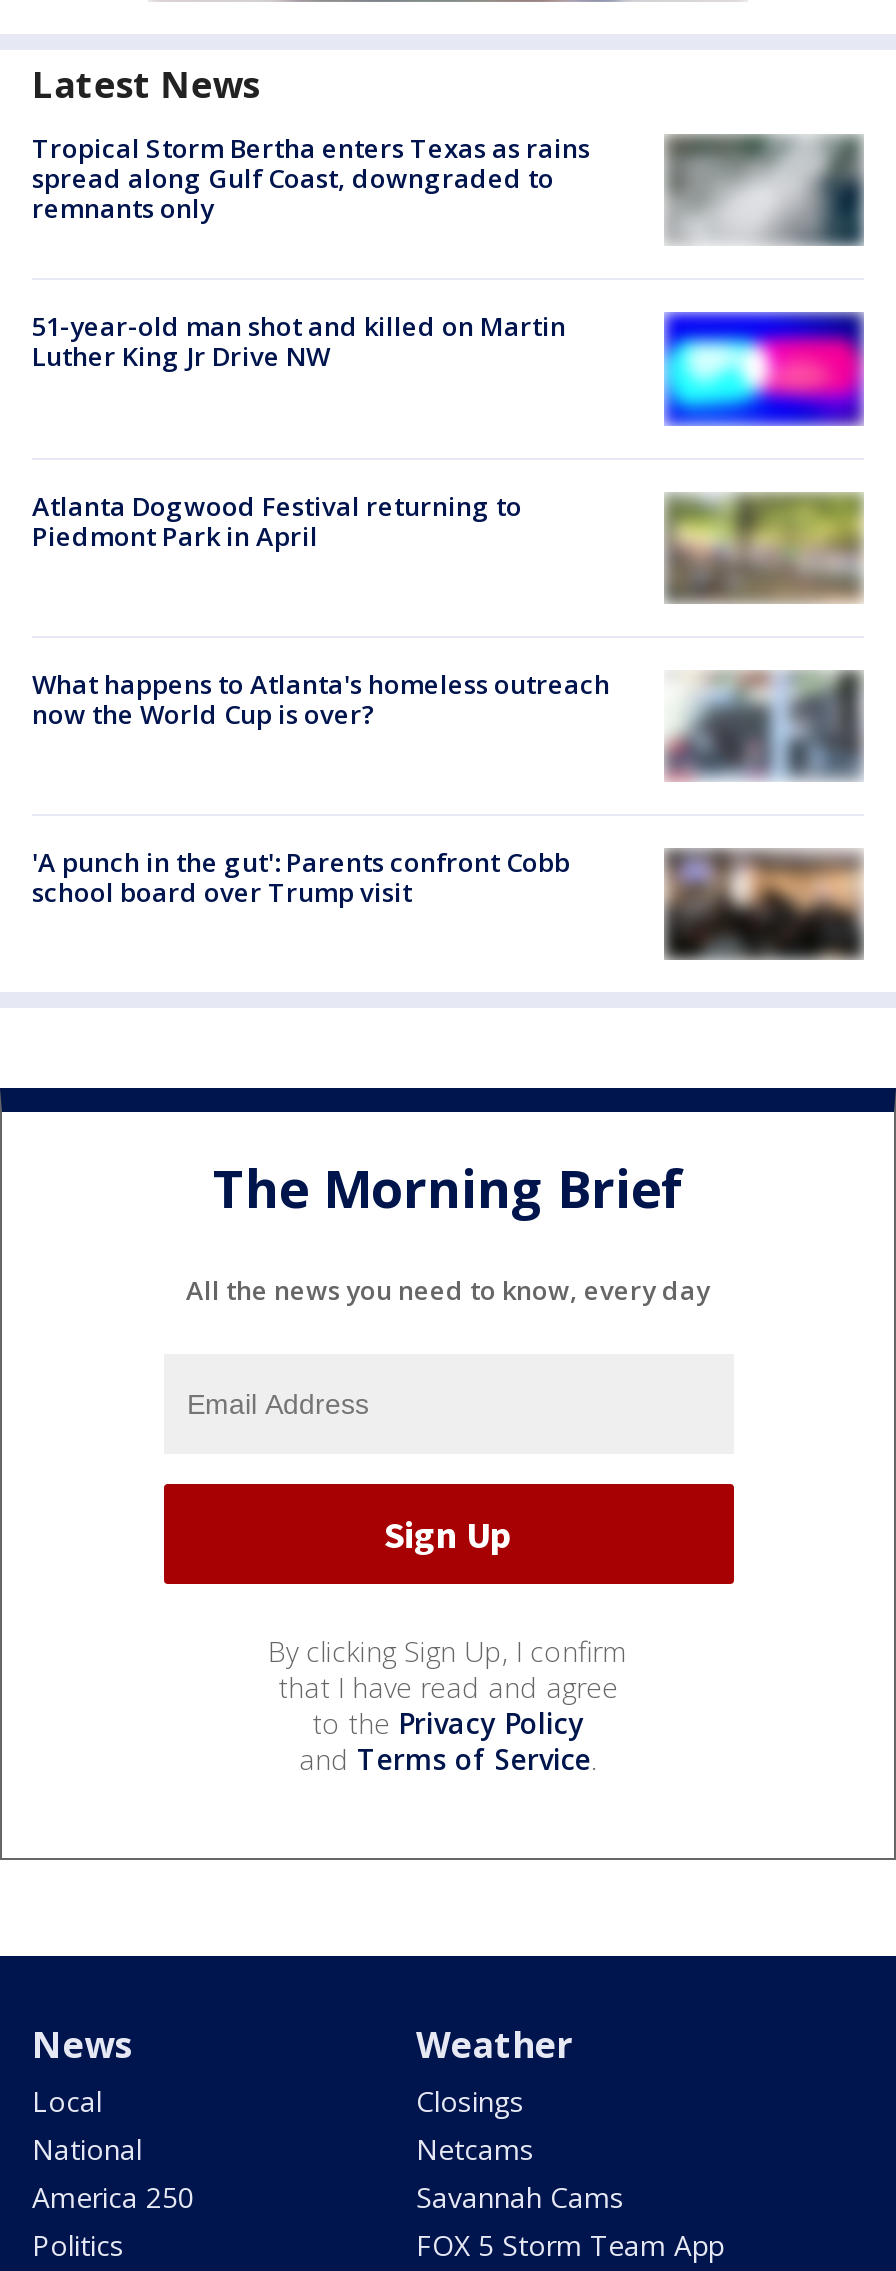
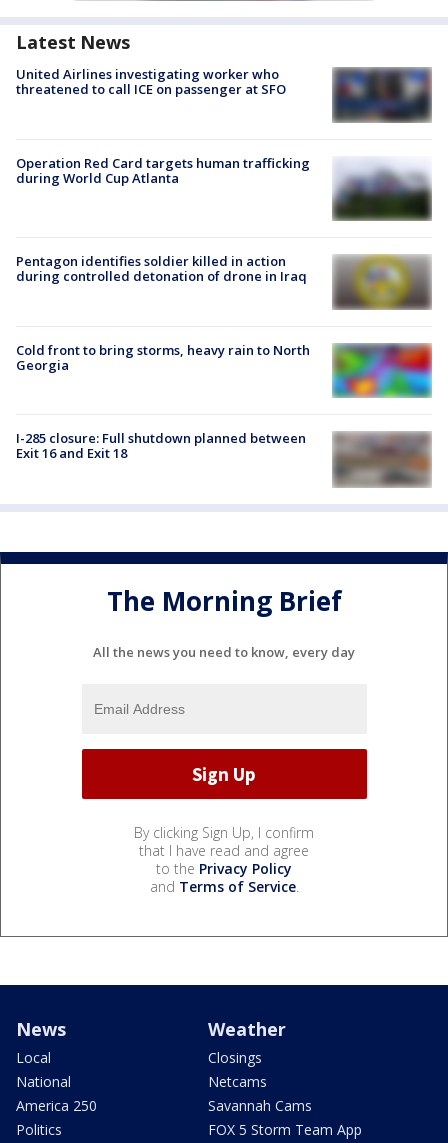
[32,130,590,226] Tropical Storm Bertha enters Texas as rains | spread along Gulf Coast, downgraded to | remnants only -> [16,65,286,98] United Airlines investigating worker who | threatened to call ICE on passenger at SFO
[668,136,856,246] [image] -> [333,67,427,123] [image]
[32,308,566,374] 51-year-old man shot and killed on Martin | Luther King Jr Drive NW -> [16,154,310,187] Operation Red Card targets human trafficking | during World Cup Atlanta
[662,312,866,428] [image] -> [331,164,433,222] [image]
[32,487,522,553] Atlanta Dogwood Festival returning to | Piedmont Park in April -> [16,252,307,285] Pentagon identifies soldier killed in action | during controlled detonation of drone in Iraq
[666,492,862,604] [image] -> [334,254,431,310] [image]
[32,666,864,782] [image] | What happens to Atlanta's homeless outreach | now the World Cup is over? -> [16,341,432,398] [image] | Cold front to bring storms, heavy rain to North | Georgia
[32,844,570,910] 'A punch in the gut': Parents confront Cobb | school board over Trump visit -> [16,429,306,462] I-285 closure: Full shutdown planned between | Exit 16 and Exit 18
[668,852,862,958] [image] -> [334,434,430,487] [image]

